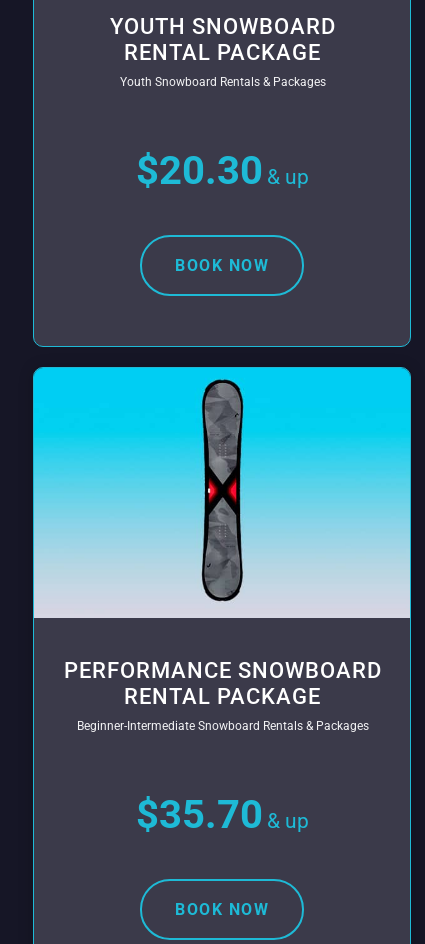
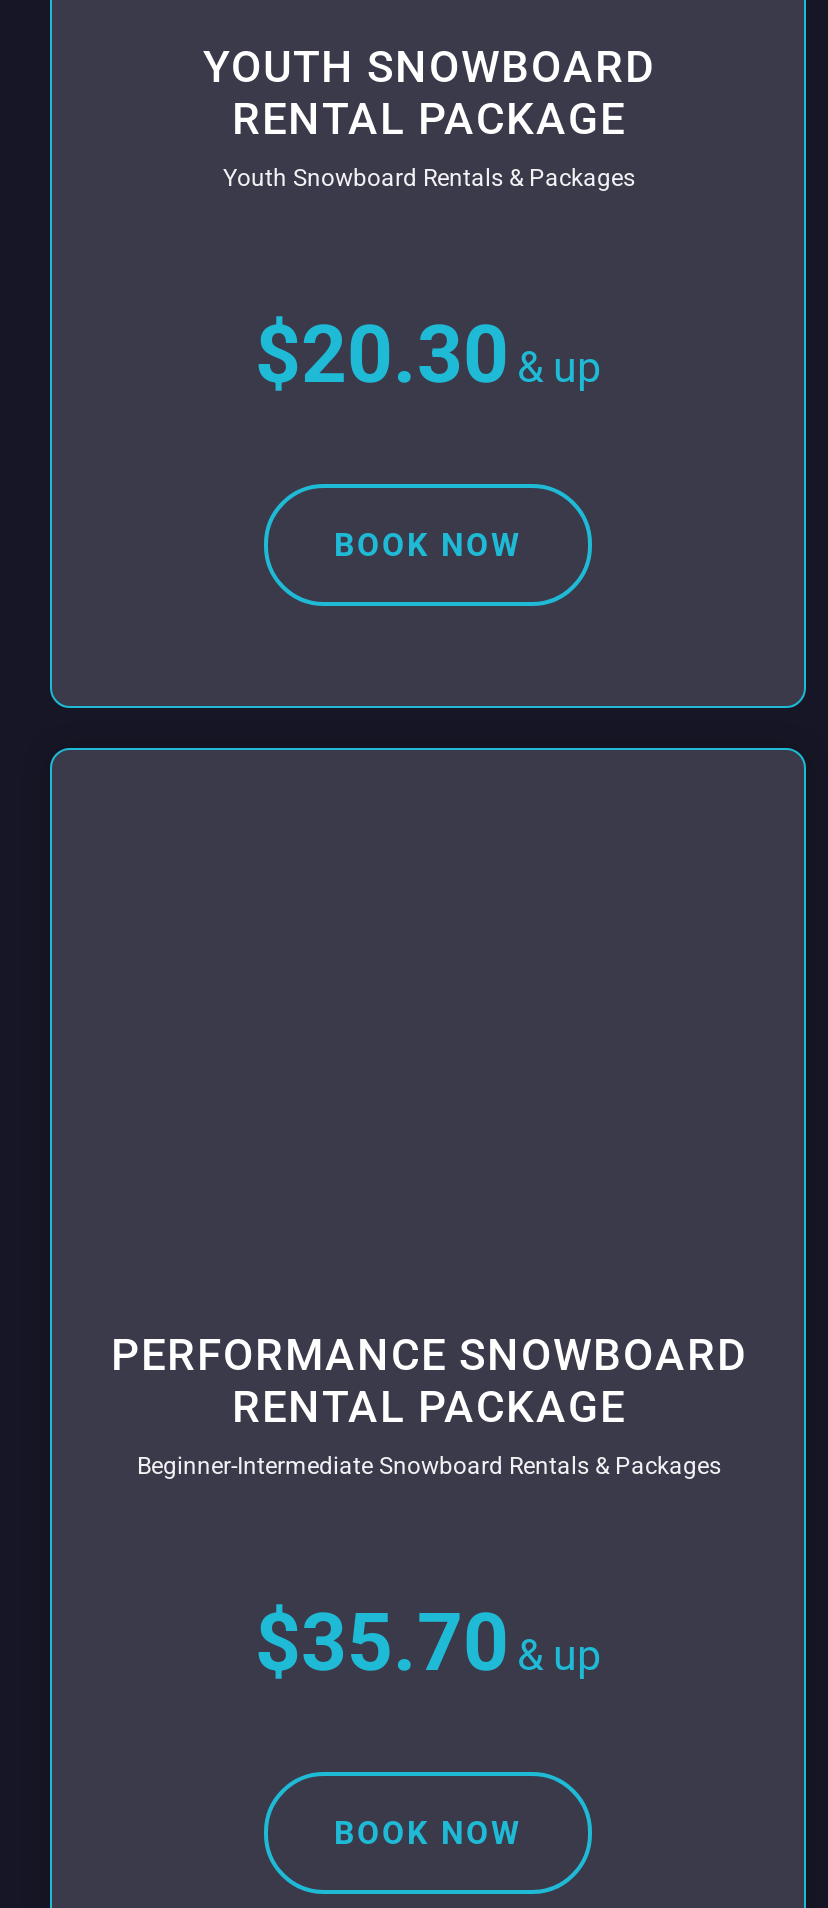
[33,367,411,619] [image] -> none

